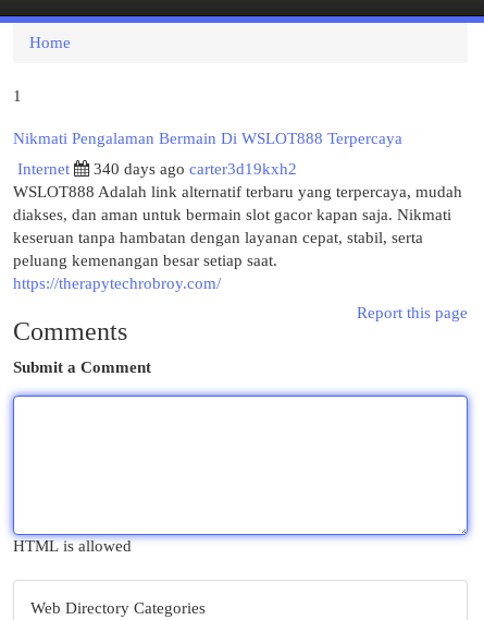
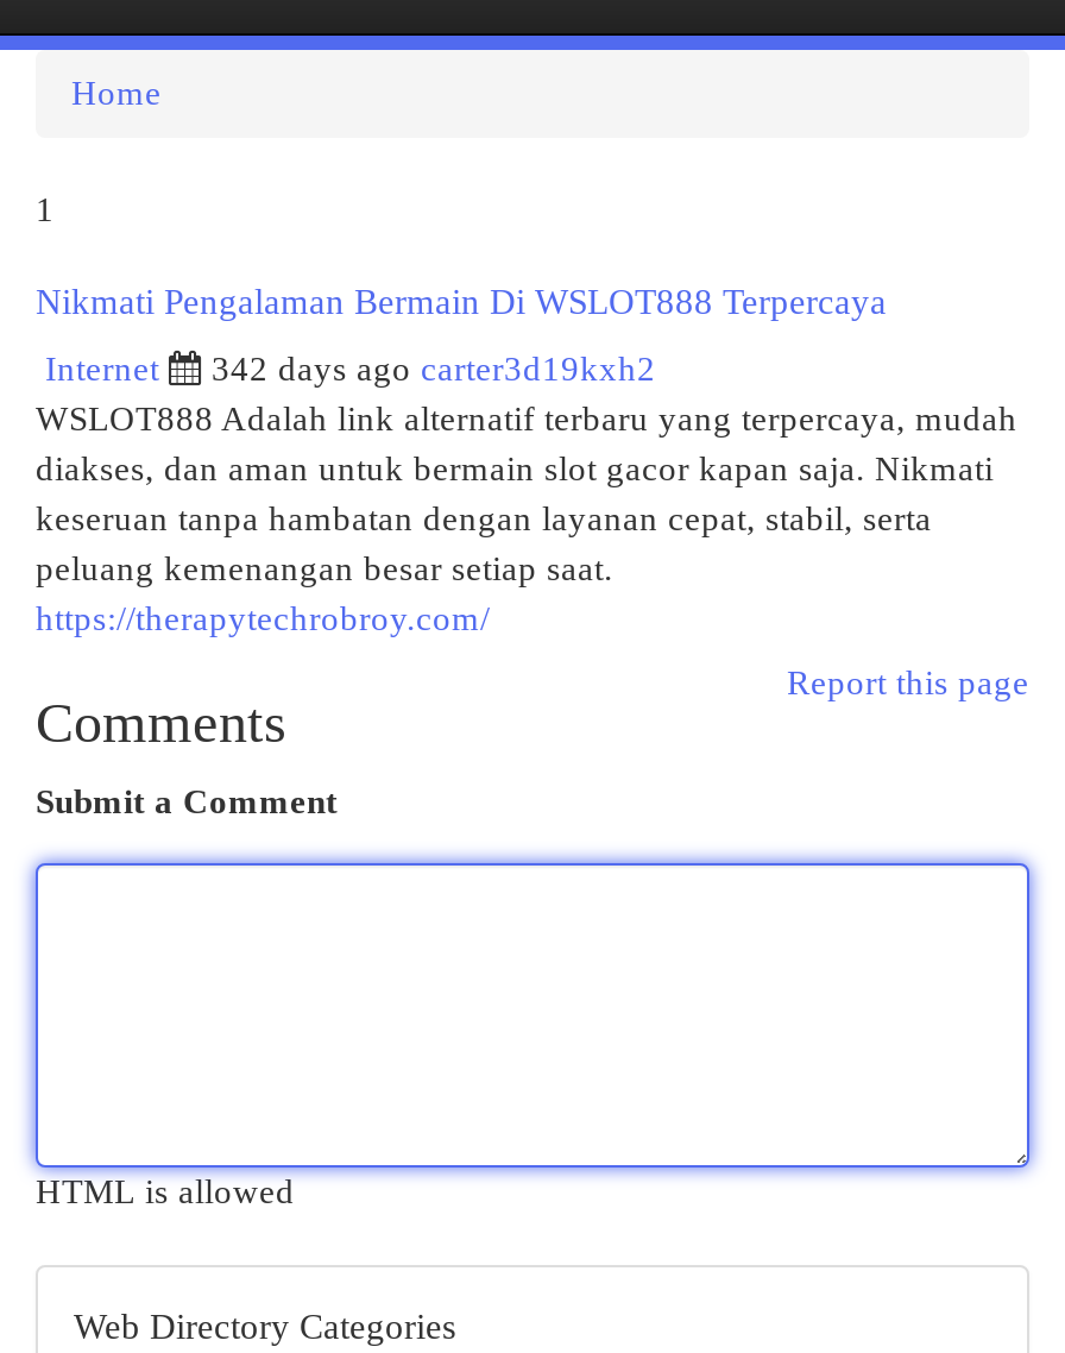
[94,160,297,178] 340 days ago carter3d19kxh2 -> [212,350,656,388] 342 days ago carter3d19kxh2

